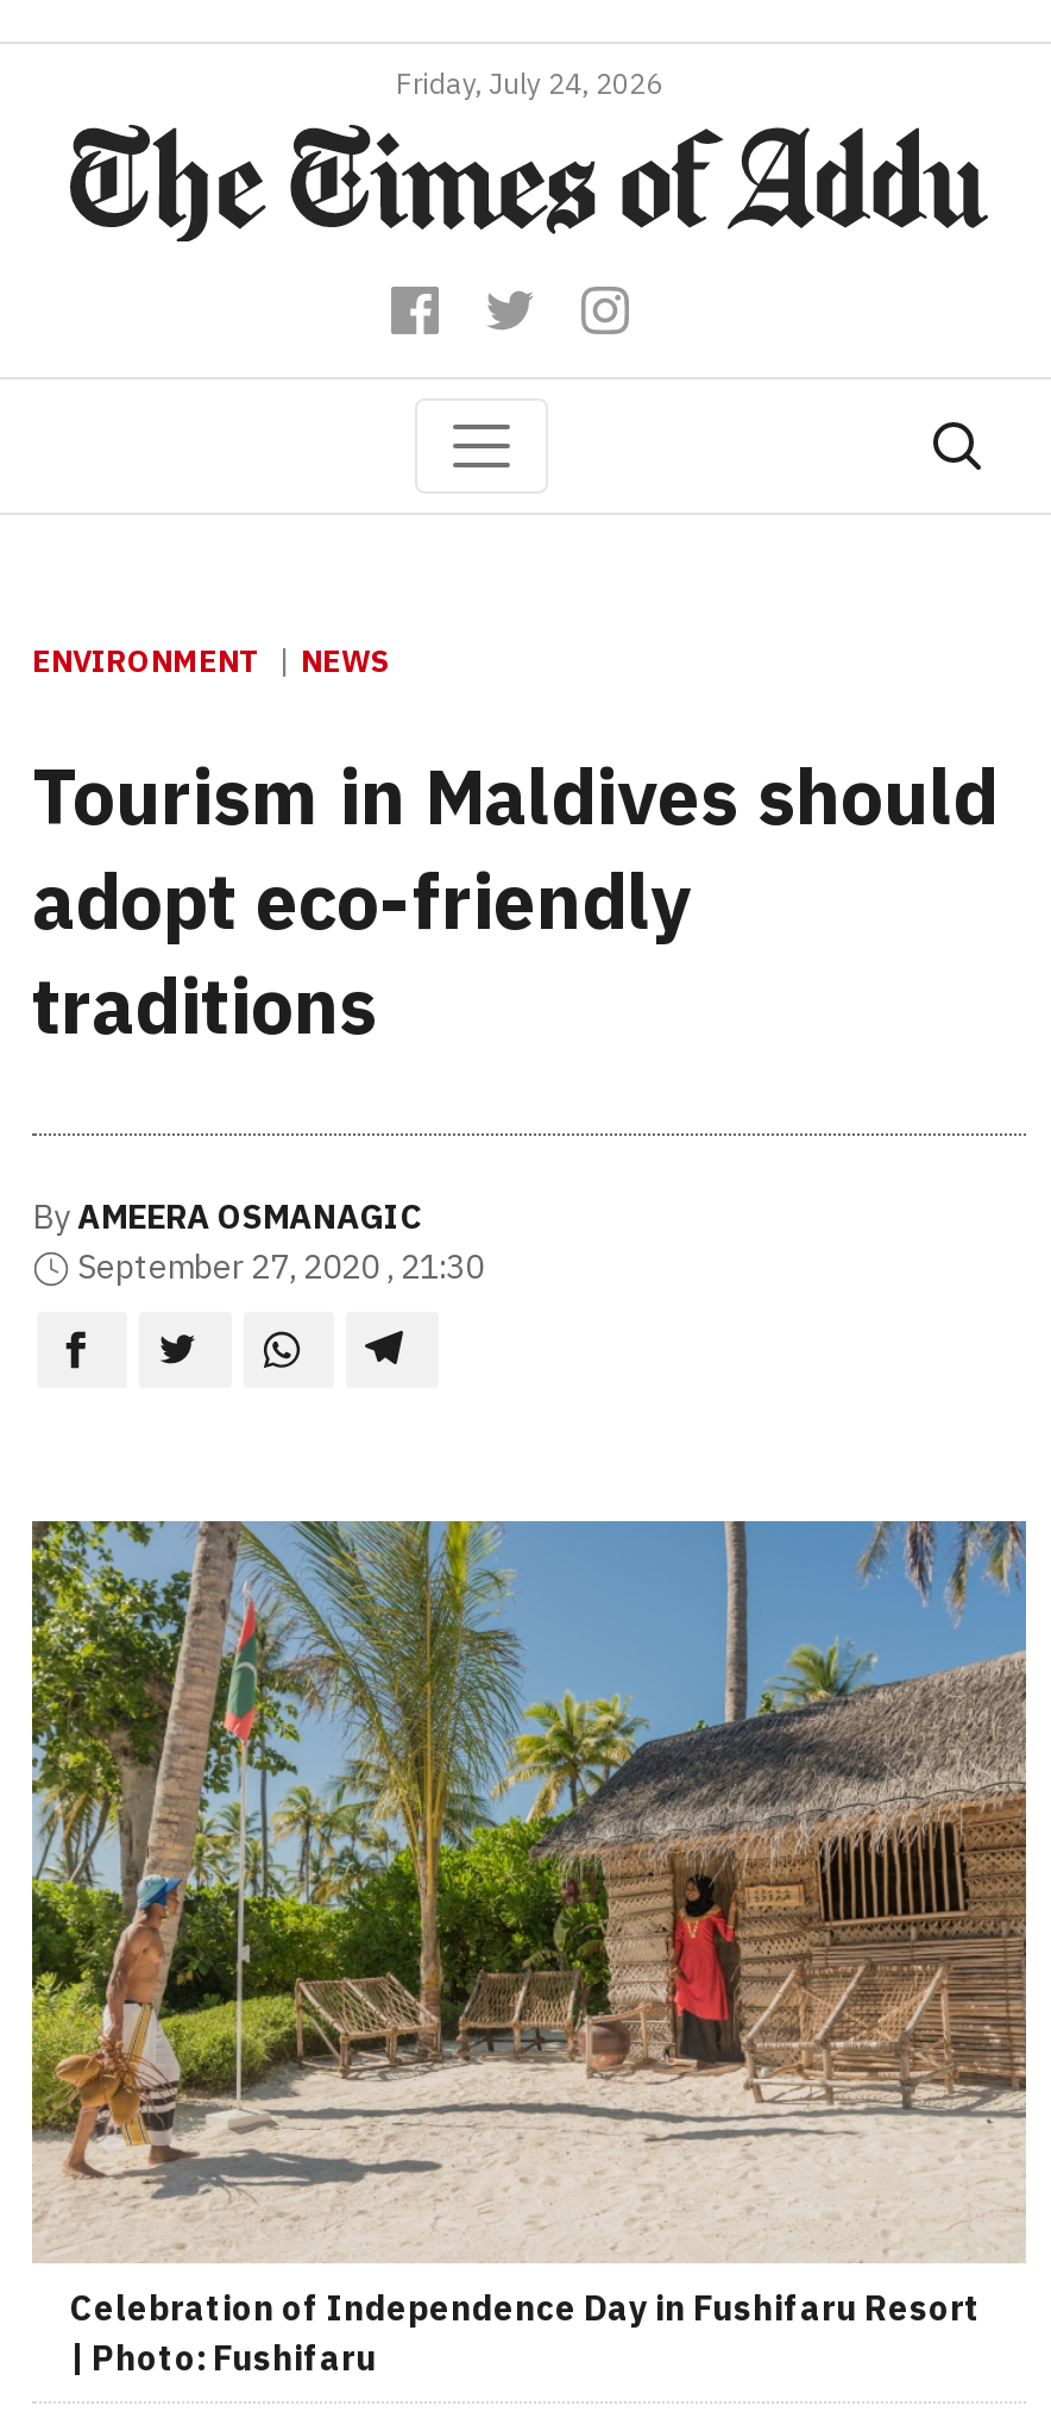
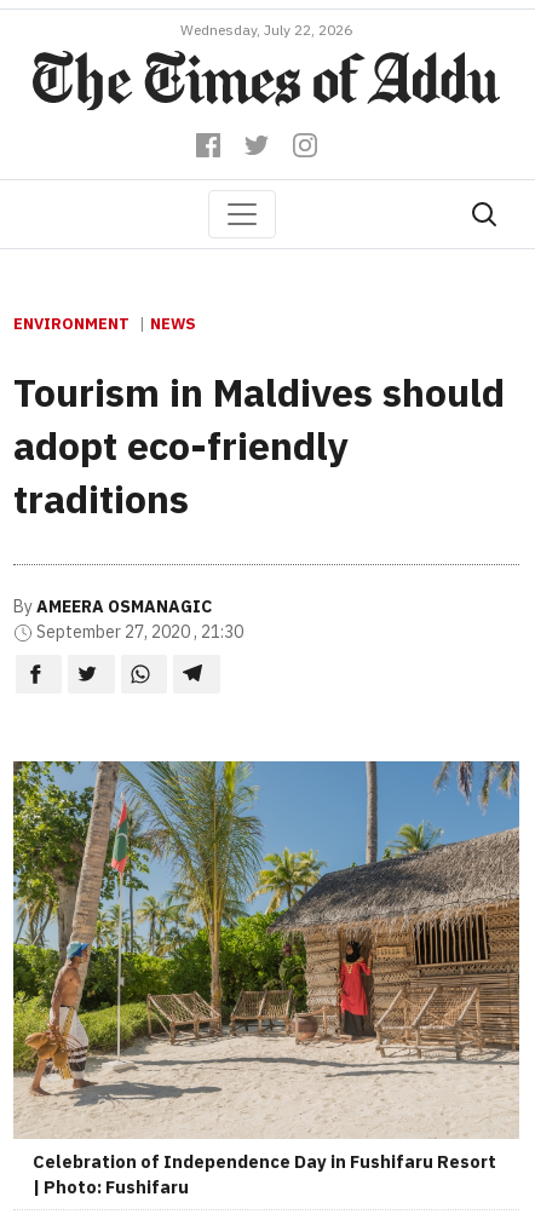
[396,65,662,101] Friday, July 24, 2026 -> [180,21,352,39] Wednesday, July 22, 2026

